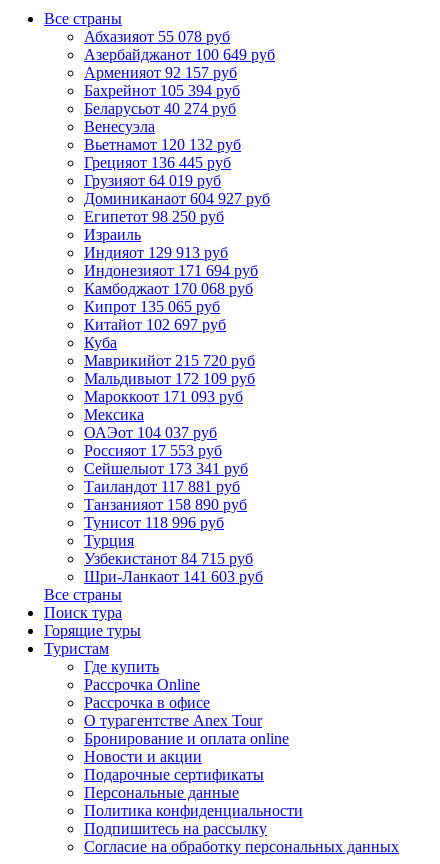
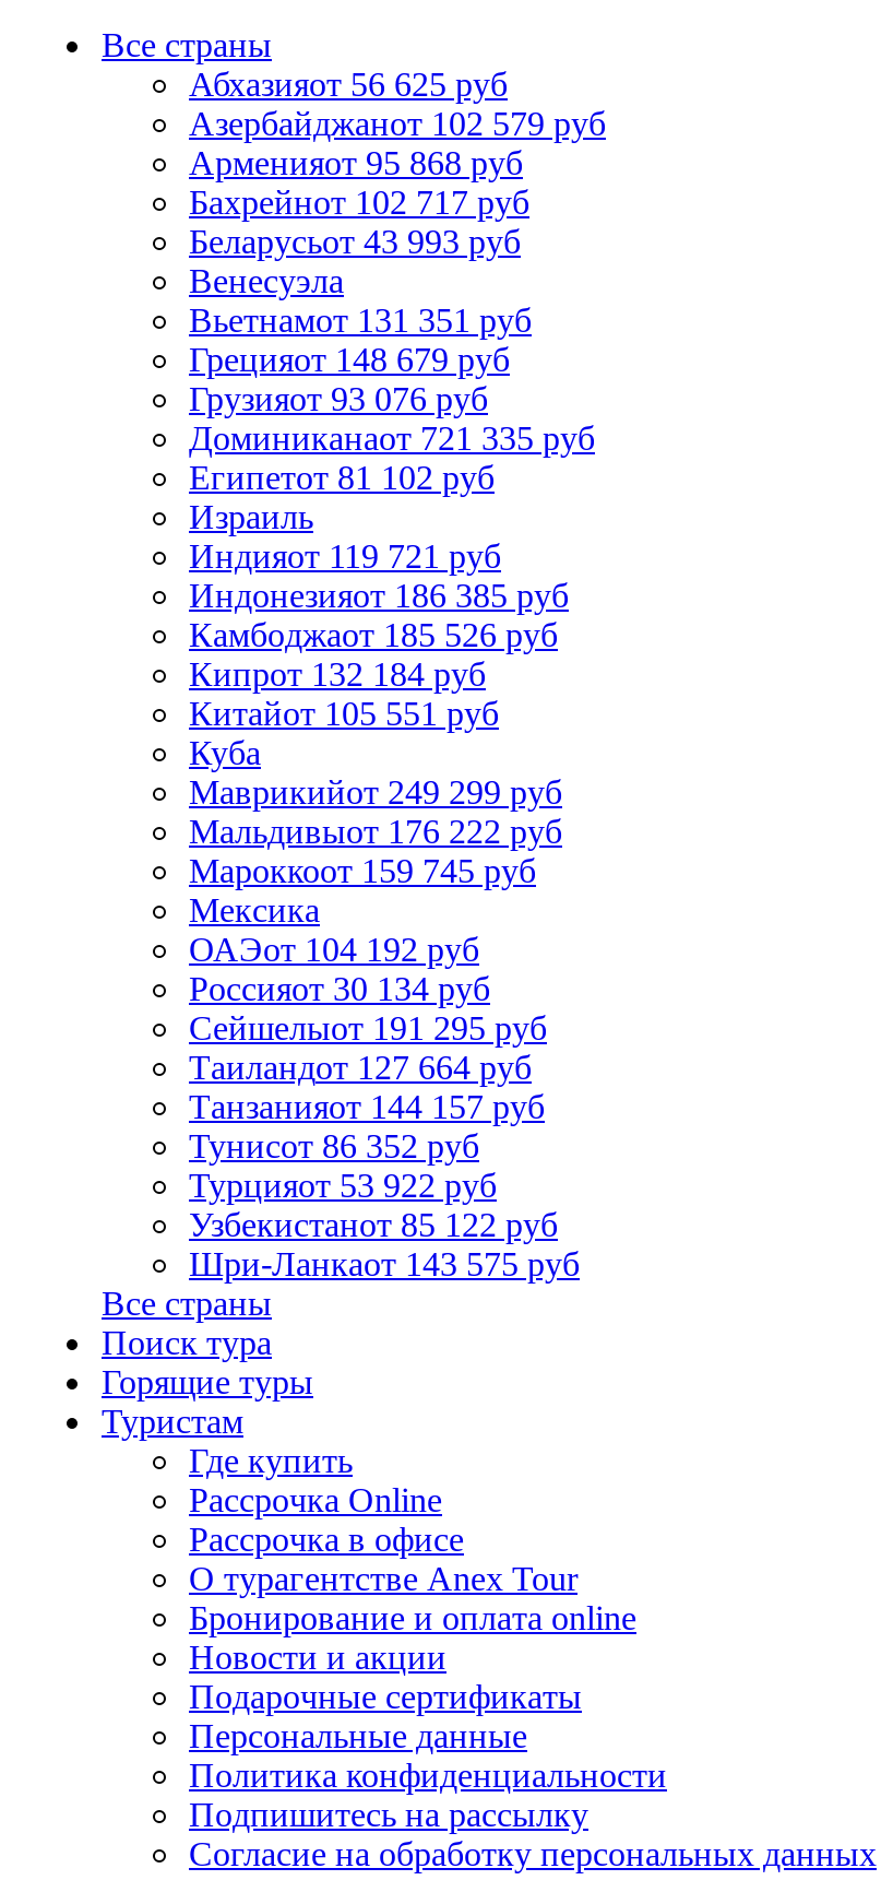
[84,28,230,45] Абхазияот 55 078 руб -> [189,66,508,103] Абхазияот 56 625 руб
[84,46,275,63] Азербайджанот 100 649 руб -> [189,105,606,142] Азербайджанот 102 579 руб
[84,64,237,81] Арменияот 92 157 руб -> [189,144,523,181] Арменияот 95 868 руб
[84,82,240,99] Бахрейнот 105 394 руб -> [189,184,529,221] Бахрейнот 102 717 руб
[84,100,236,117] Беларусьот 40 274 руб -> [189,223,521,260] Беларусьот 43 993 руб
[84,136,241,153] Вьетнамот 120 132 руб -> [189,301,532,339] Вьетнамот 131 351 руб
[84,154,231,171] Грецияот 136 445 руб -> [189,341,510,378] Грецияот 148 679 руб
[84,172,221,189] Грузияот 64 019 руб -> [189,380,488,417] Грузияот 93 076 руб
[84,190,270,207] Доминиканаот 604 927 руб -> [189,419,595,457] Доминиканаот 721 335 руб
[84,208,224,225] Египетот 98 250 руб -> [189,459,495,496] Египетот 81 102 руб
[84,244,228,261] Индияот 129 913 руб -> [189,537,501,575] Индияот 119 721 руб
[84,262,258,279] Индонезияот 171 694 руб -> [189,577,569,614] Индонезияот 186 385 руб
[84,280,253,297] Камбоджаот 170 068 руб -> [189,616,558,653] Камбоджаот 185 526 руб
[84,298,220,315] Кипрот 135 065 руб -> [189,655,486,693] Кипрот 132 184 руб
[84,316,226,333] Китайот 102 697 руб -> [189,695,499,732] Китайот 105 551 руб
[84,352,255,369] Маврикийот 215 720 руб -> [189,773,562,811] Маврикийот 249 299 руб
[84,370,255,387] Мальдивыот 172 109 руб -> [189,813,562,850] Мальдивыот 176 222 руб
[84,388,243,405] Мароккоот 171 093 руб -> [189,852,536,889] Мароккоот 159 745 руб
[84,424,263,585] ОАЭот 104 037 руб | Россияот 17 553 руб | Сейшелыот 173 341 руб | Таиландот 117 881 руб | Танзанияот 158 890 руб | Тунисот 118 996 руб | Турция | Узбекистанот 84 715 руб | Шри-Ланкаот 141 603 руб -> [189,931,580,1282] ОАЭот 104 192 руб | Россияот 30 134 руб | Сейшелыот 191 295 руб | Таиландот 127 664 руб | Танзанияот 144 157 руб | Тунисот 86 352 руб | Турцияот 53 922 руб | Узбекистанот 85 122 руб | Шри-Ланкаот 143 575 руб

